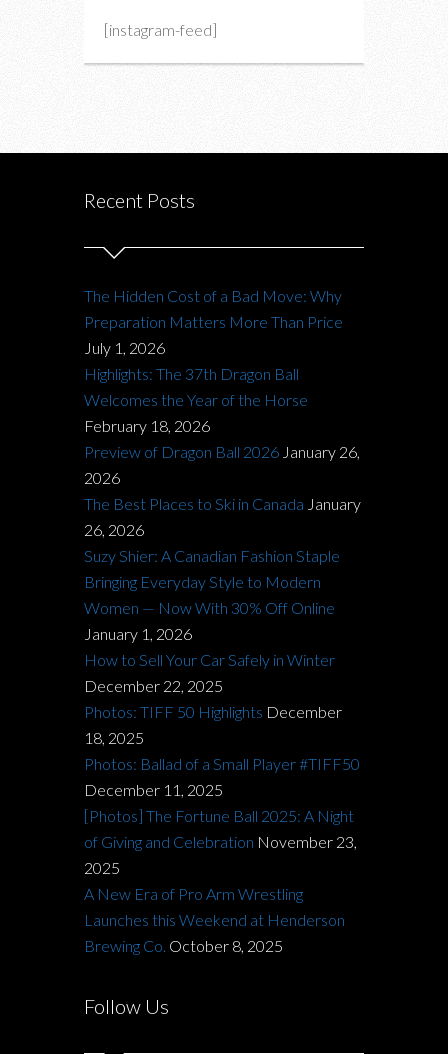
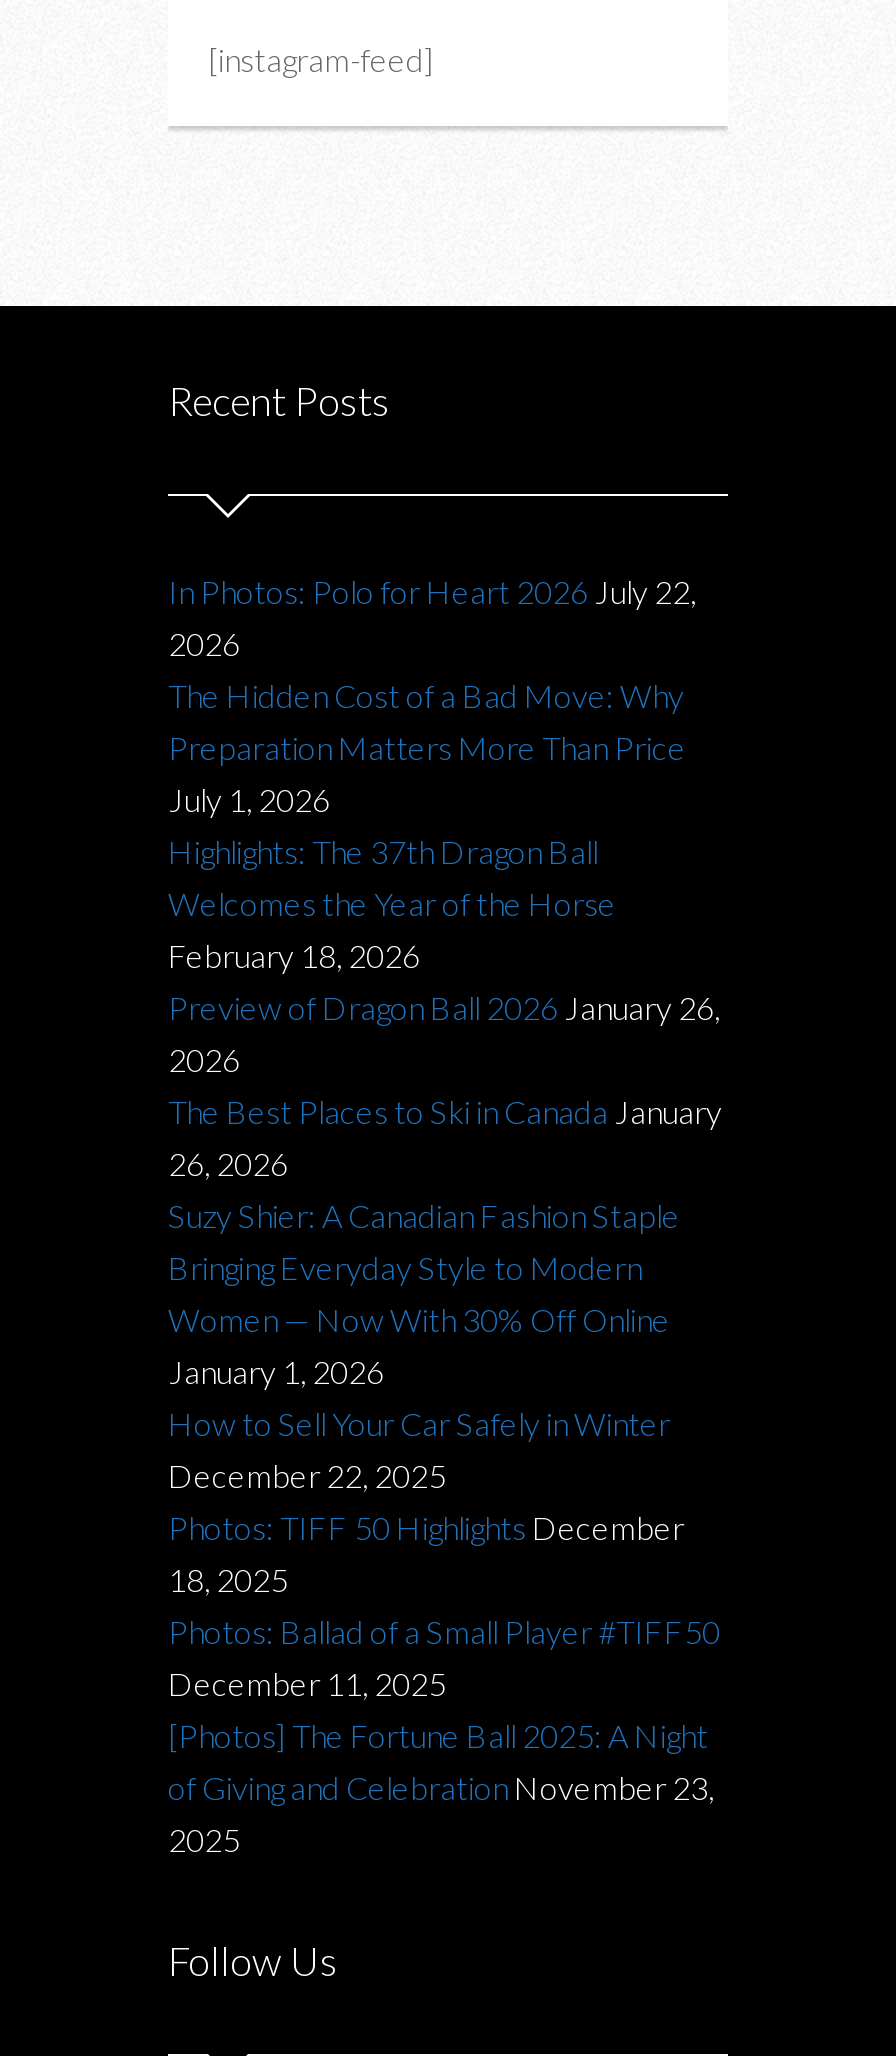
none -> [168,571,696,661] In Photos: Polo for Heart 2026 July 22, | 2026
moved [84,286,361,877] -> [168,675,722,1857]: The Hidden Cost of a Bad Move: Why | Preparation Matters More Than Price | July 1, 2026 | ... | of Giving and Celebration November 23, | 2025
[84,884,345,955] A New Era of Pro Arm Wrestling | Launches this Weekend at Henderson | Brewing Co. October 8, 2025 -> none

